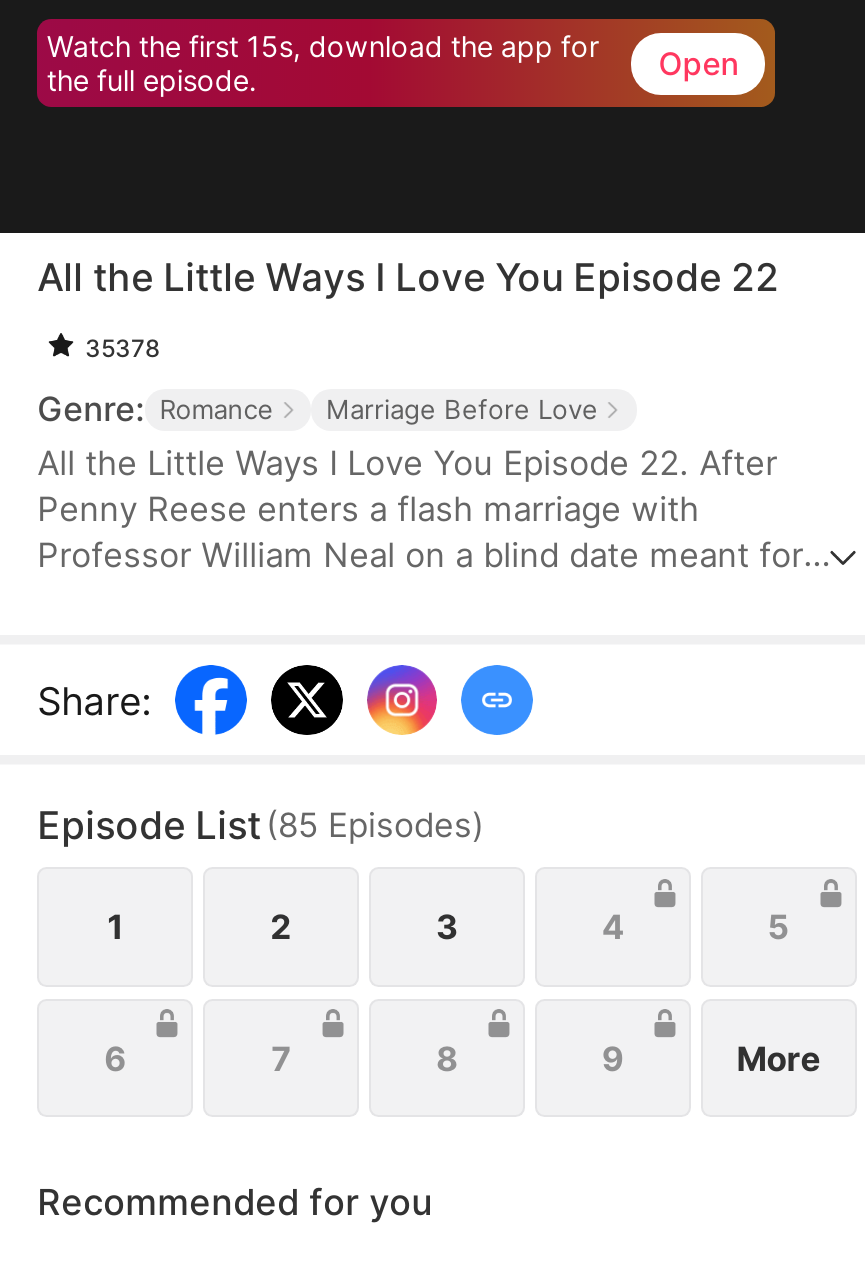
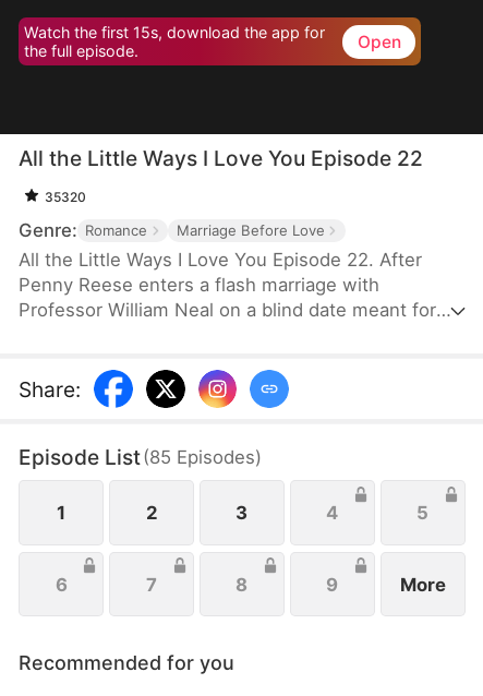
[85,332,161,362] 35378 -> [45,188,86,205] 35320

